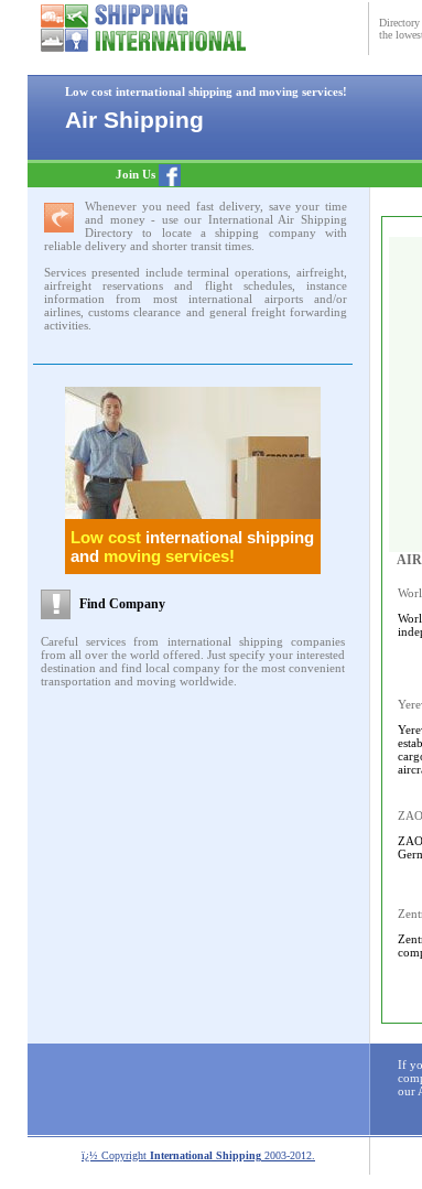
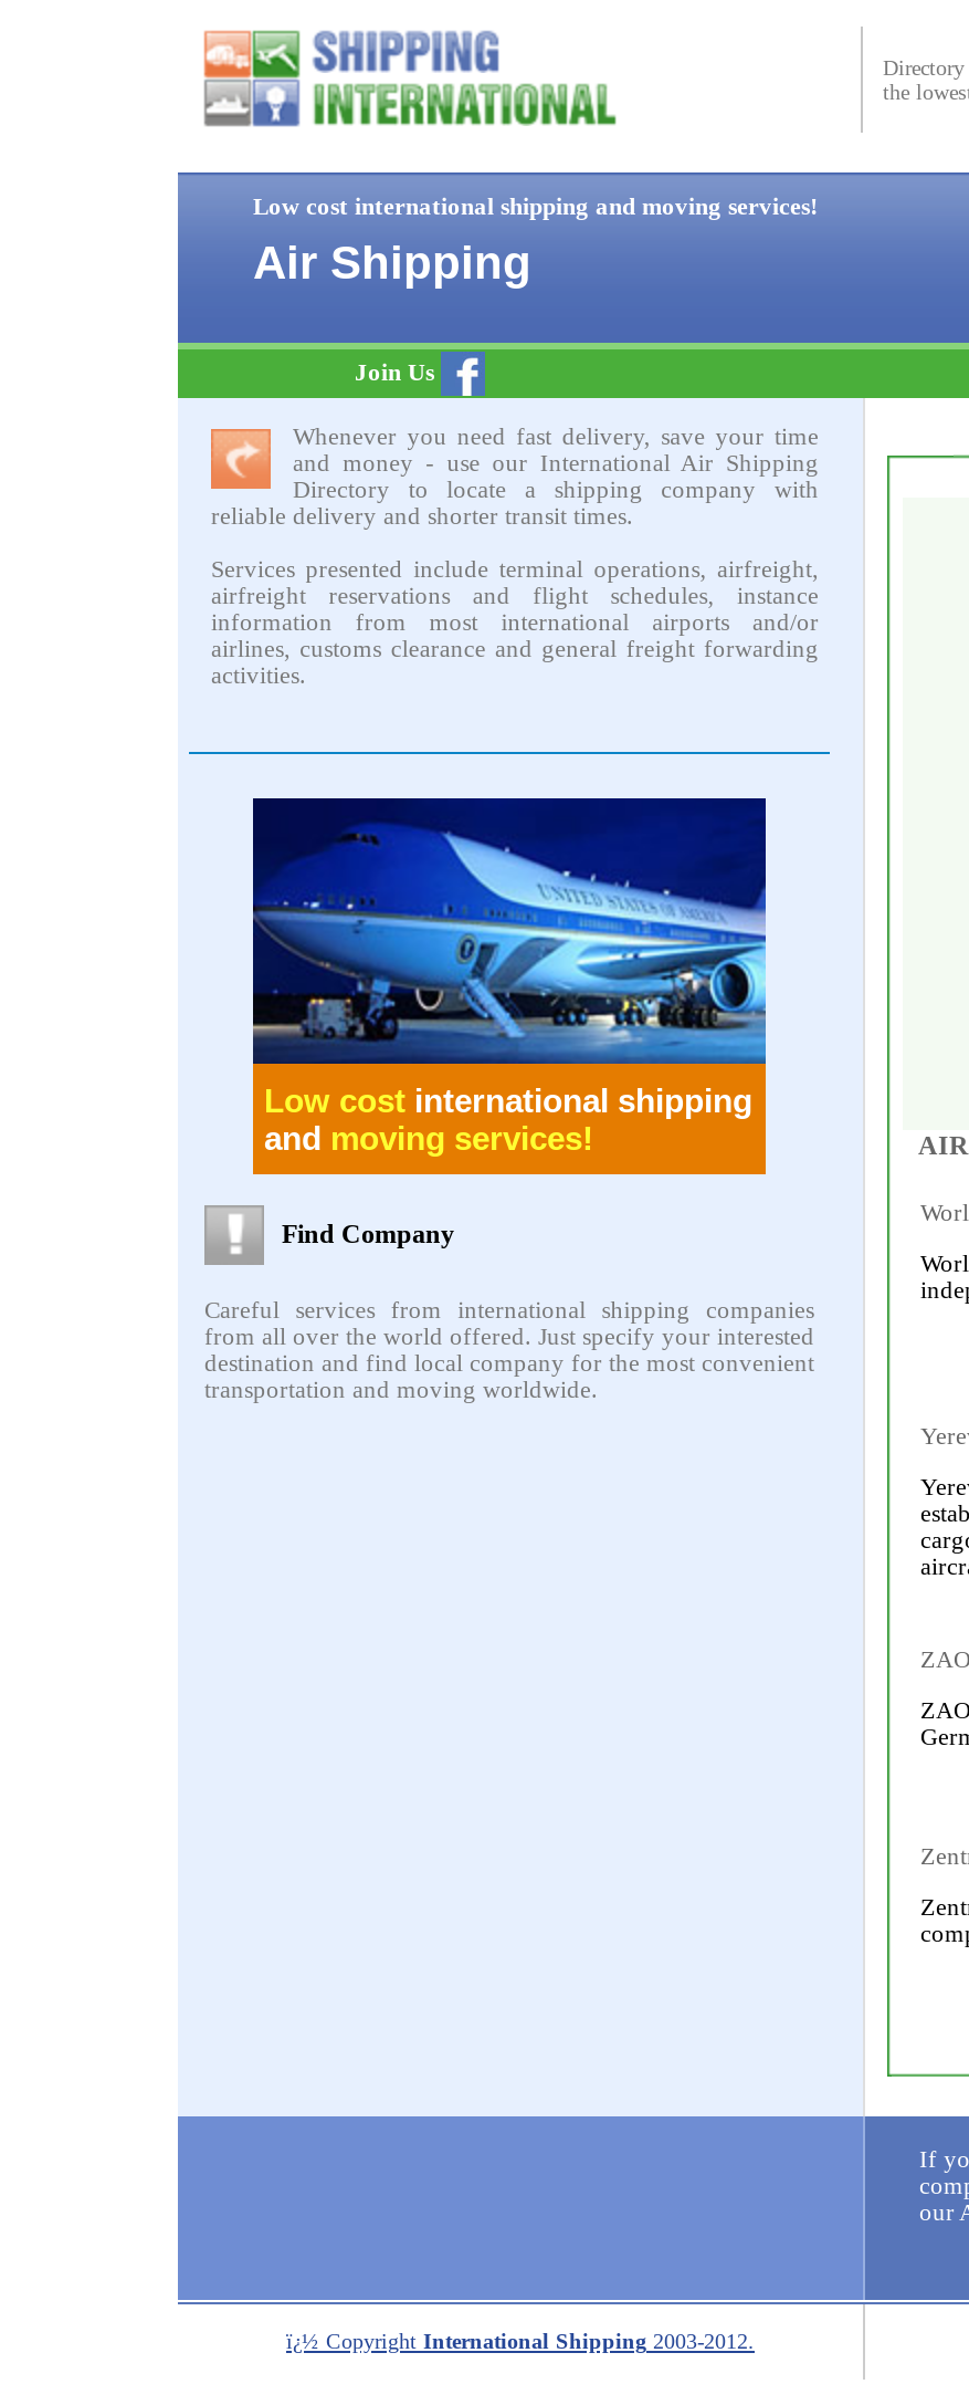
[65,387,322,520] [image] -> [251,796,768,1066] [image]

